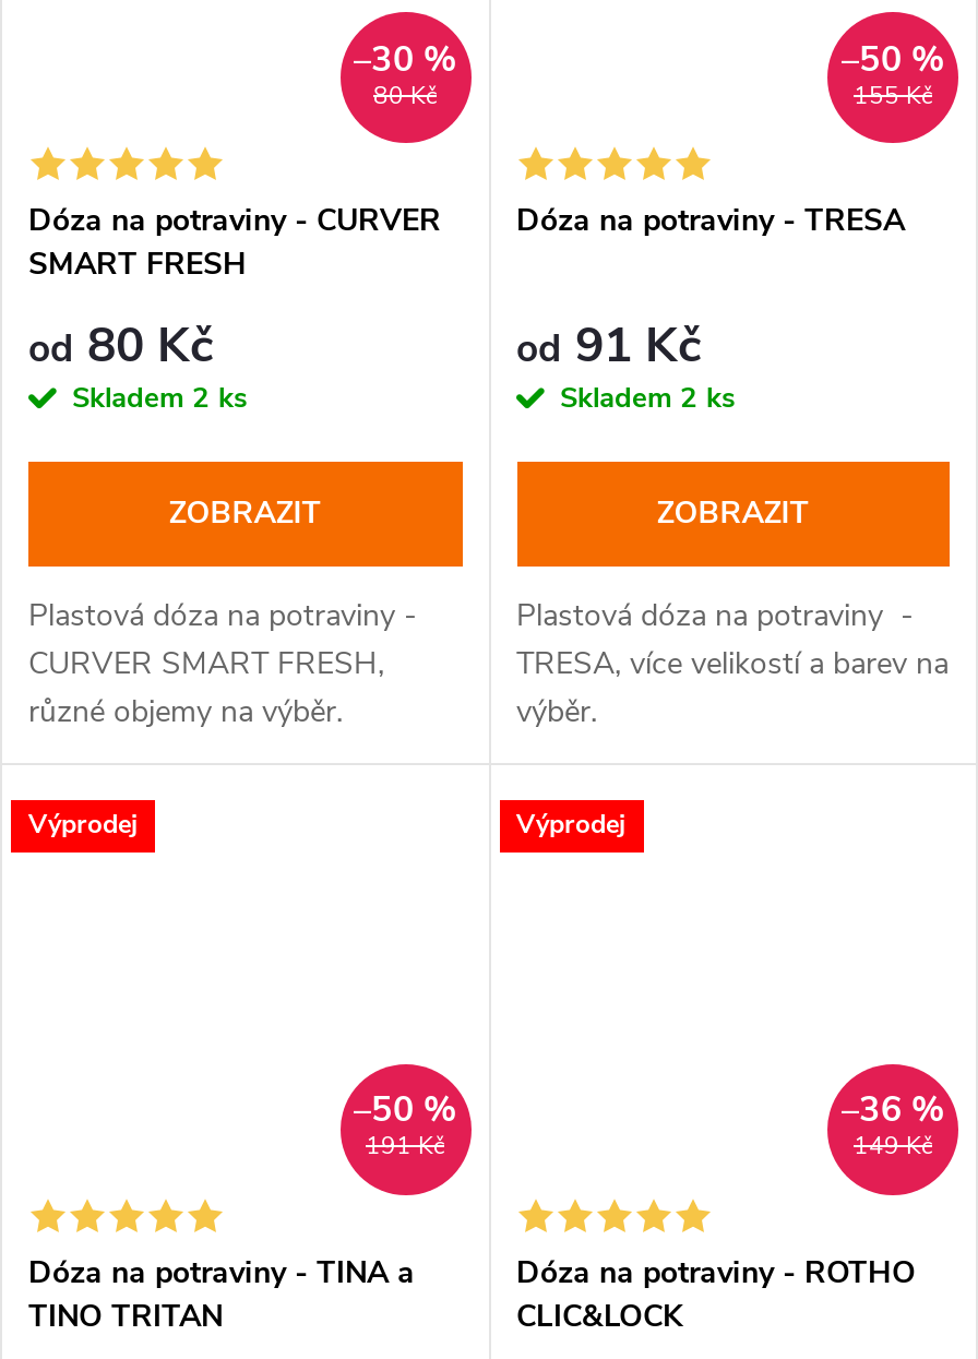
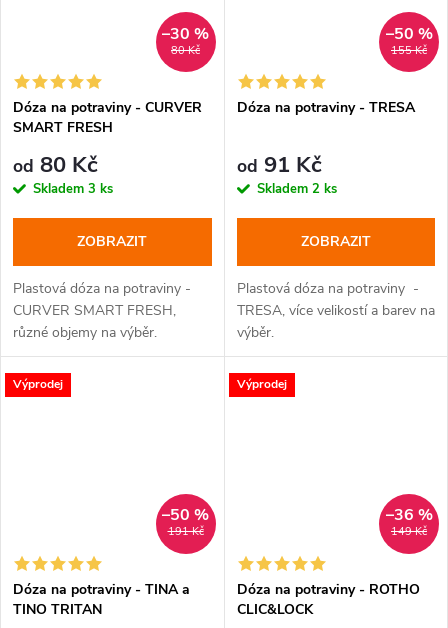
[72,378,247,418] Skladem 2 ks -> [33,180,113,198] Skladem 3 ks

